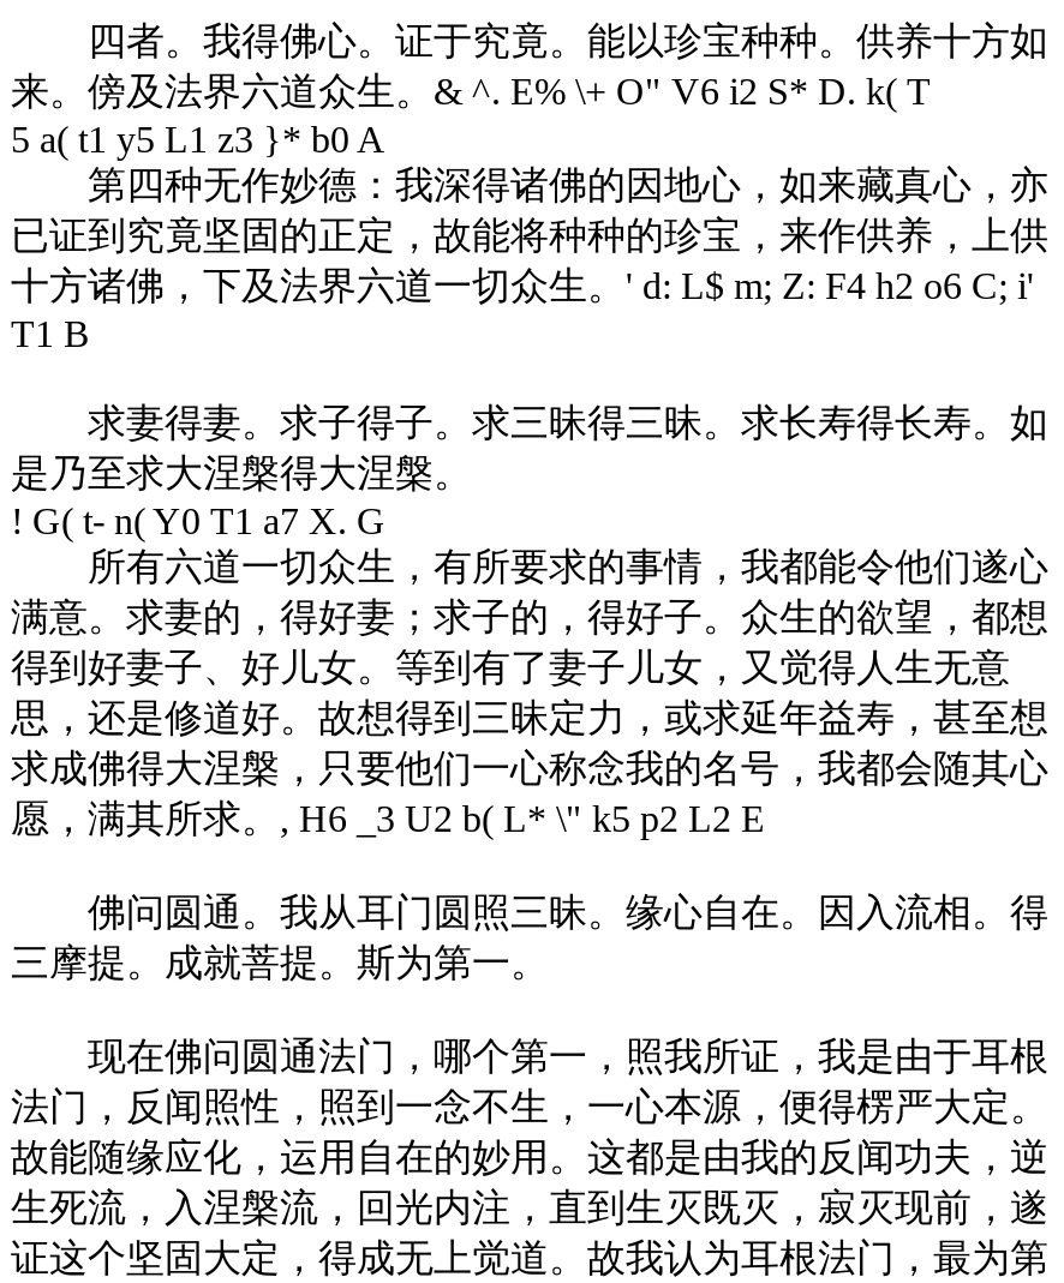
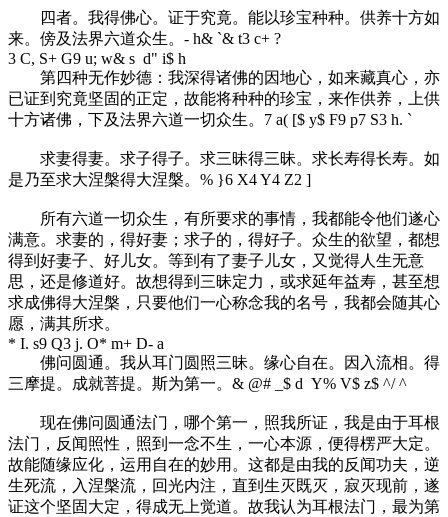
[11,70,931,159] 来。傍及法界六道众生。& ^. E% \+ O" V6 i2 S* D. k( T | 5 a( t1 y5 L1 z3 }* b0 A -> [8,30,281,67] 来。傍及法界六道众生。- h& `& t3 c+ ? | 3 C, S+ G9 u; w& s d" i$ h
[11,265,1034,354] 十方诸佛，下及法界六道一切众生。' d: L$ m; Z: F4 h2 o6 C; i' | T1 B -> [8,111,412,128] 十方诸佛，下及法界六道一切众生。7 a( [$ y$ F9 p7 S3 h. `
[11,452,472,541] 是乃至求大涅槃得大涅槃。 | ! G( t- n( Y0 T1 a7 X. G -> [8,171,311,188] 是乃至求大涅槃得大涅槃。% }6 X4 Y4 Z2 ]
[11,798,765,838] 愿，满其所求。, H6 _3 U2 b( L* \" k5 p2 L2 E -> [8,315,164,352] 愿，满其所求。 | * I. s9 Q3 j. O* m+ D- a
[11,942,549,982] 三摩提。成就菩提。斯为第一。 -> [8,375,407,392] 三摩提。成就菩提。斯为第一。& @# _$ d Y% V$ z$ ^/ ^

